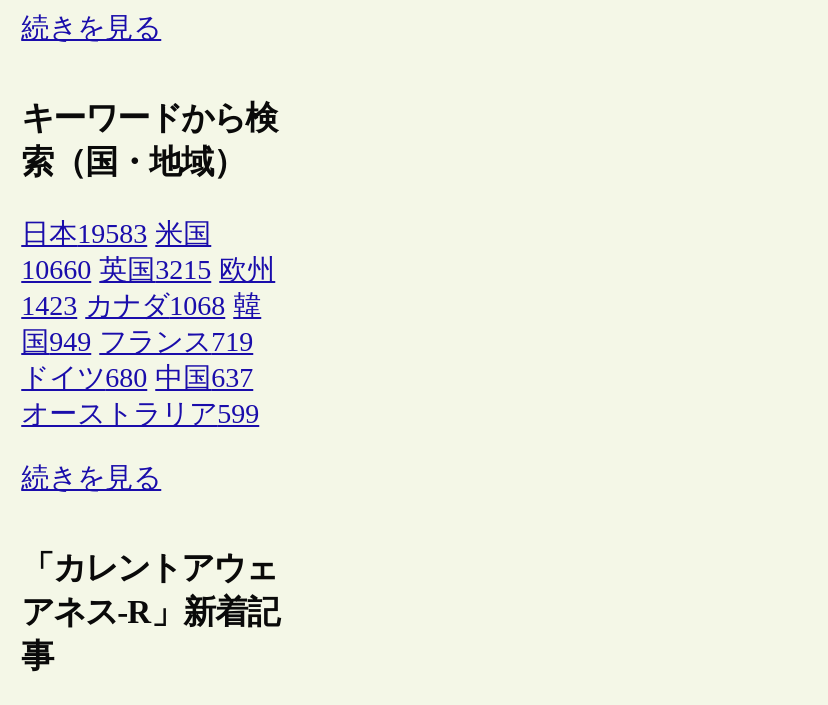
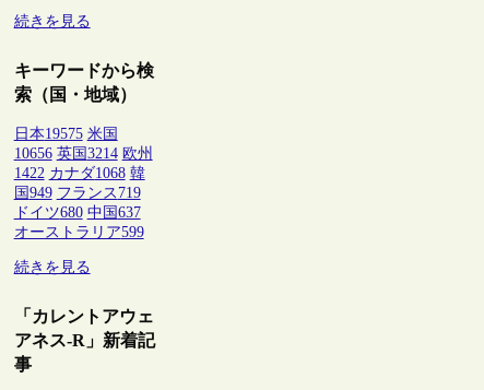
[21,219,211,249] 日本19583 米国 -> [14,126,118,142] 日本19575 米国
[21,255,275,285] 10660 英国3215 欧州 -> [14,146,153,162] 10656 英国3214 欧州
[21,291,261,321] 1423 カナダ1068 韓 -> [14,165,145,182] 1422 カナダ1068 韓

